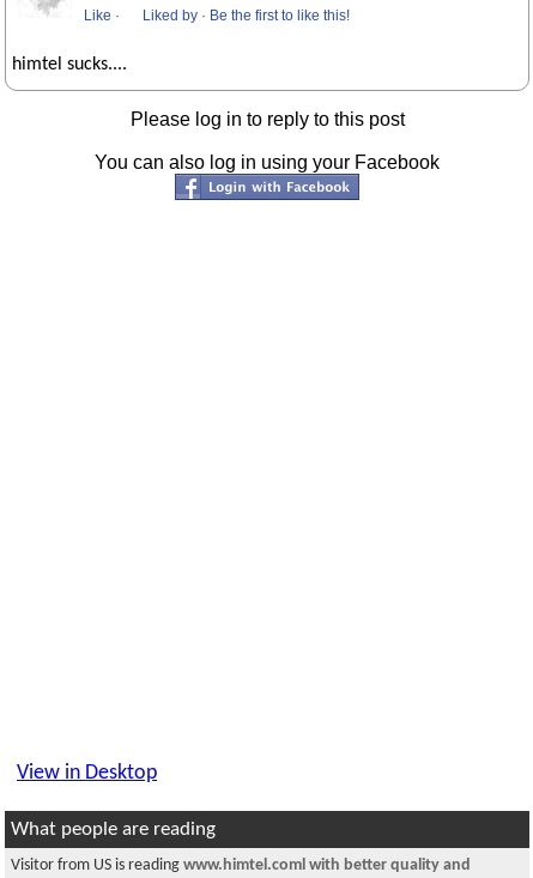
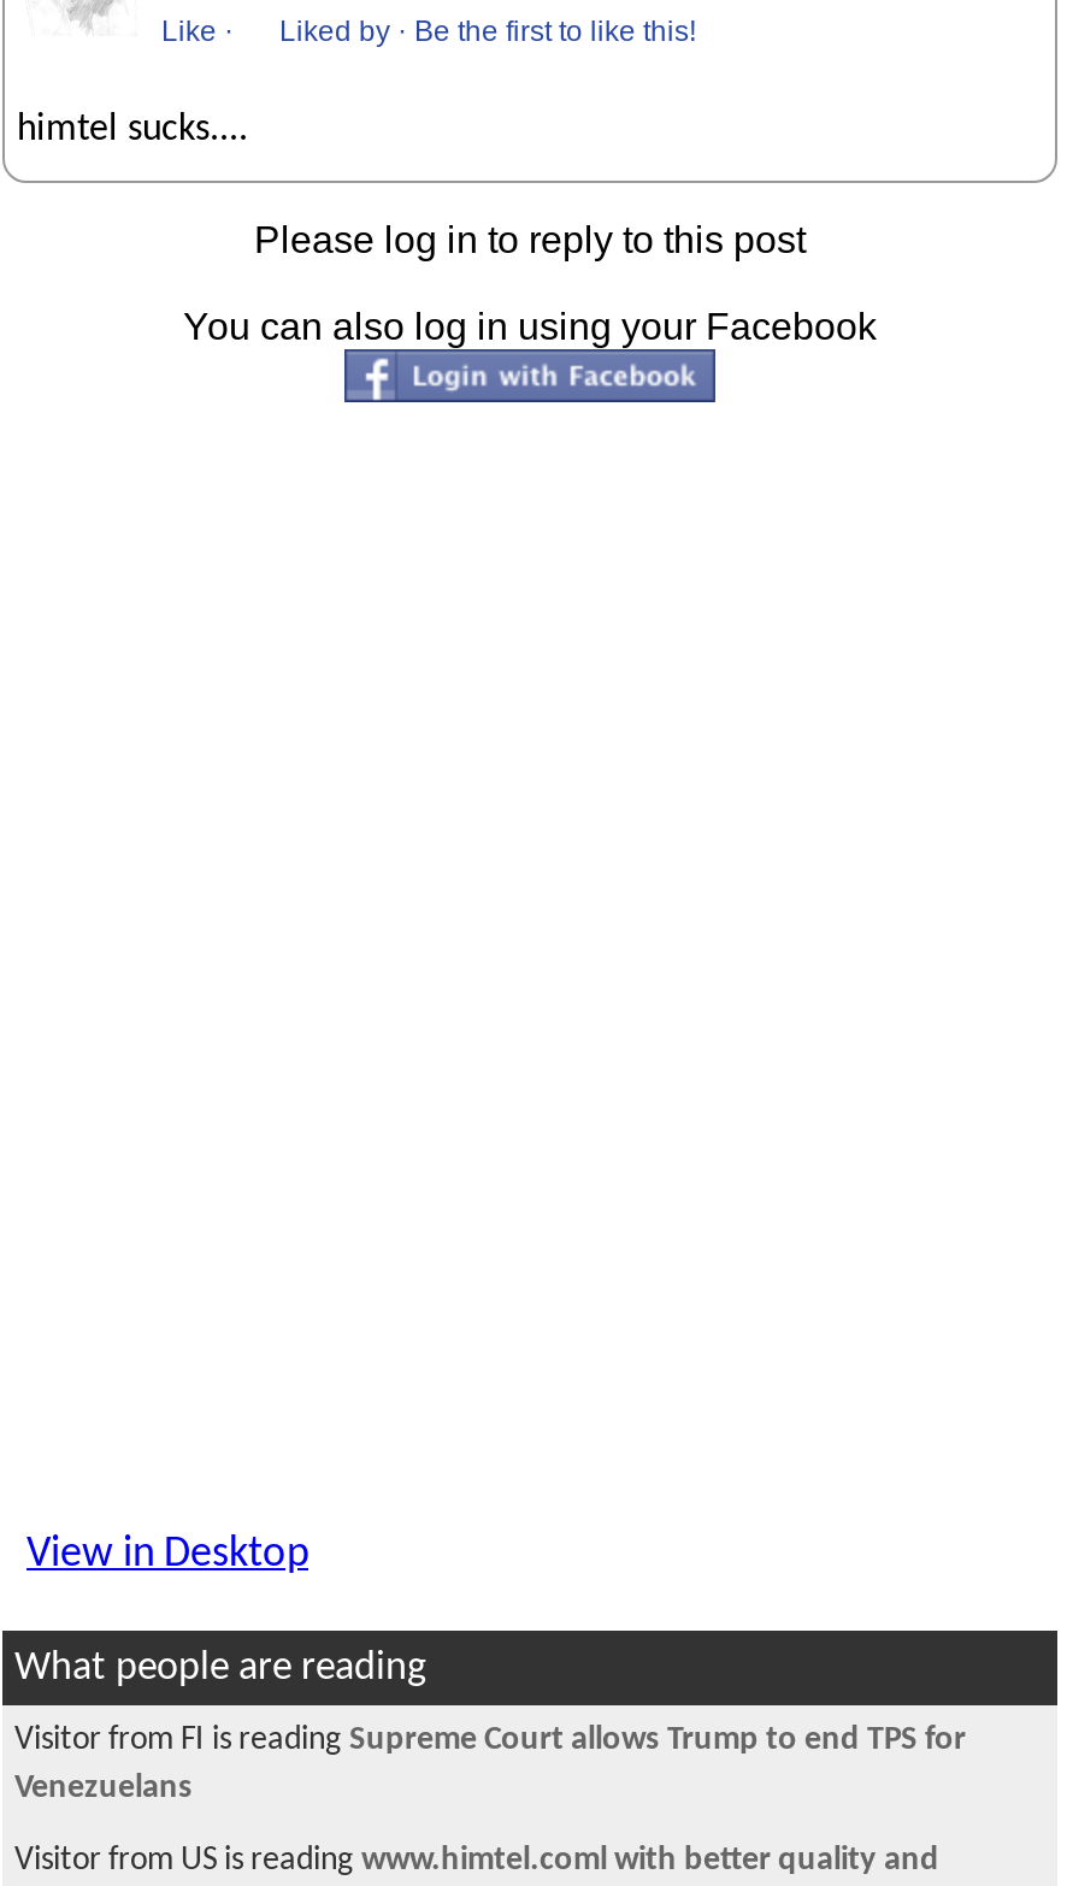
none -> [14,1722,966,1807] Visitor from FI is reading Supreme Court allows Trump to end TPS for | Venezuelans

